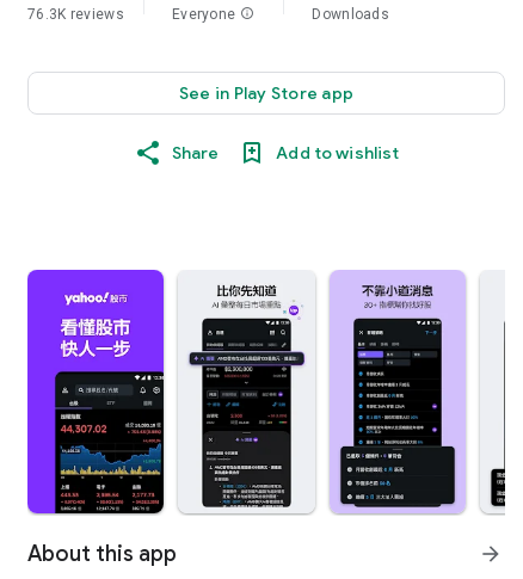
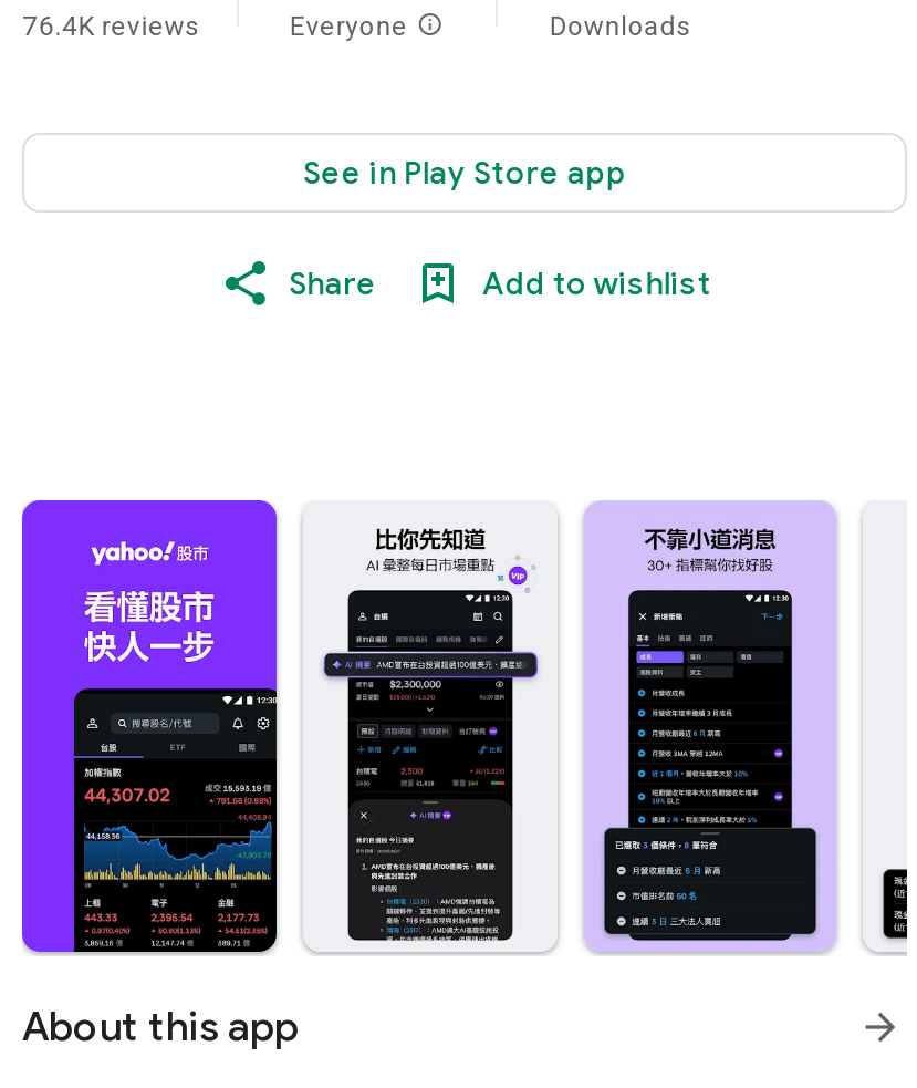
[27,6,124,23] 76.3K reviews -> [22,11,201,42] 76.4K reviews

